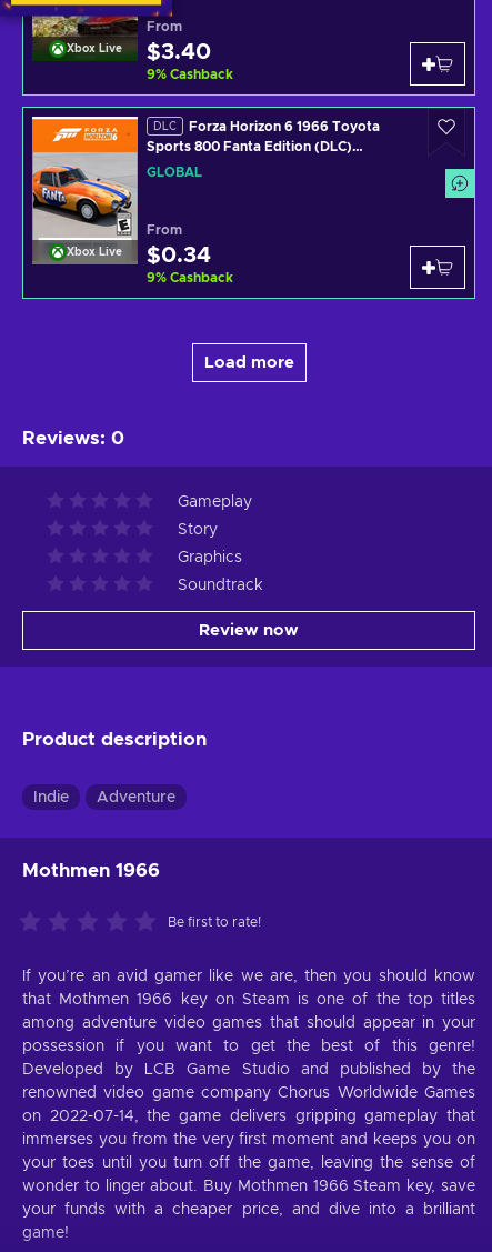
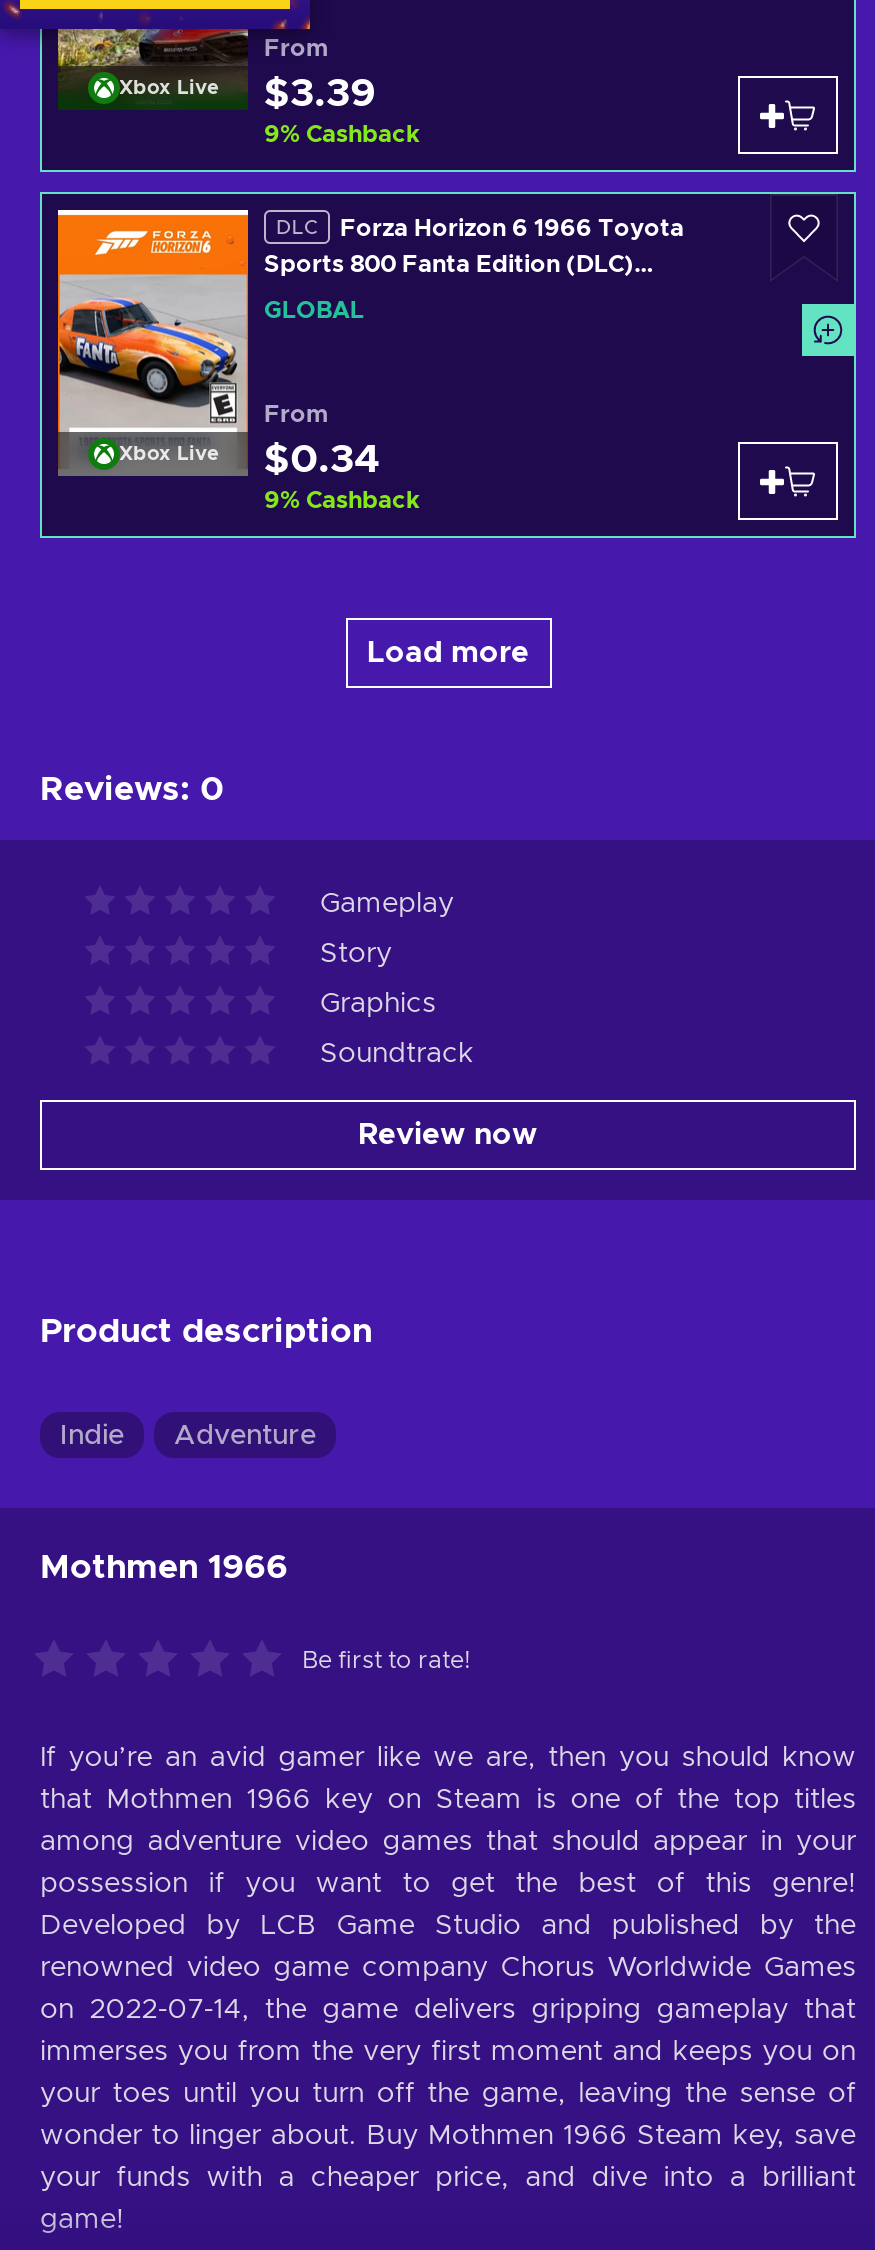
[147,41,211,63] $3.40 -> [264,73,376,113] $3.39

